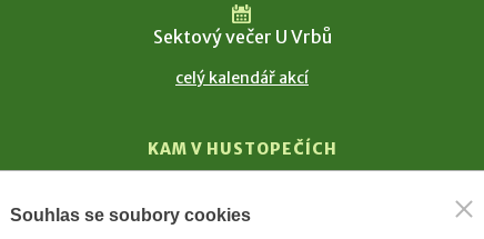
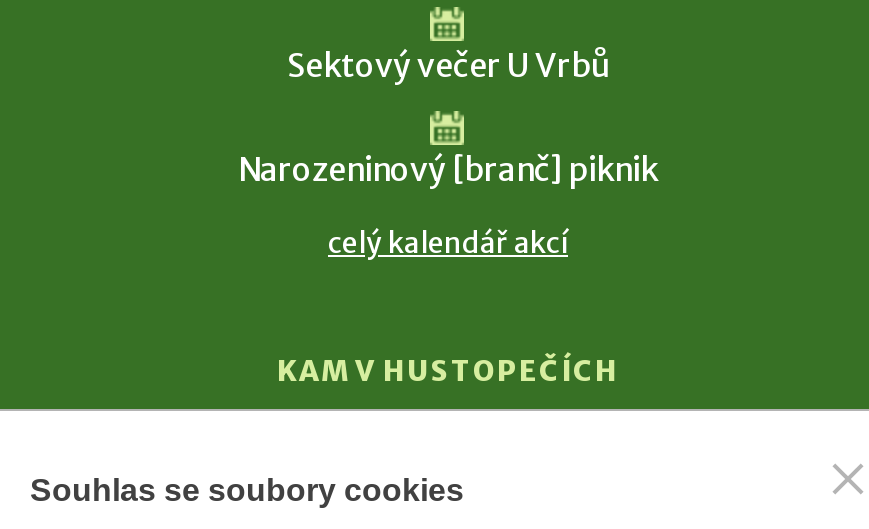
none -> [238,149,658,189] Narozeninový [branč] piknik

